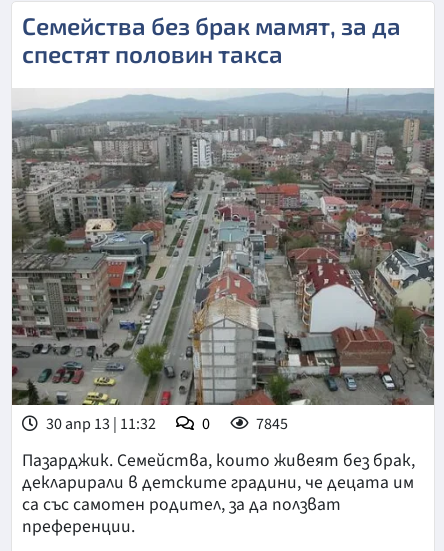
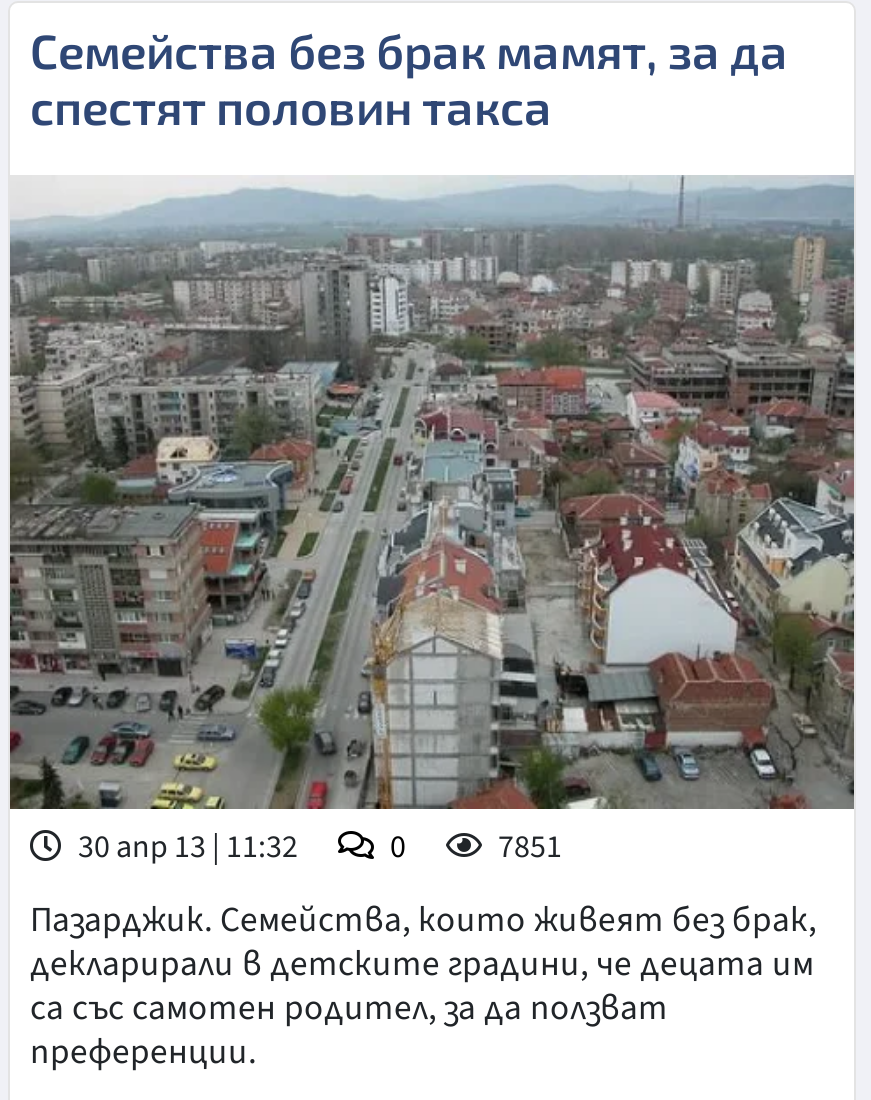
[253,412,288,434] 7845 -> [492,824,562,868] 7851

